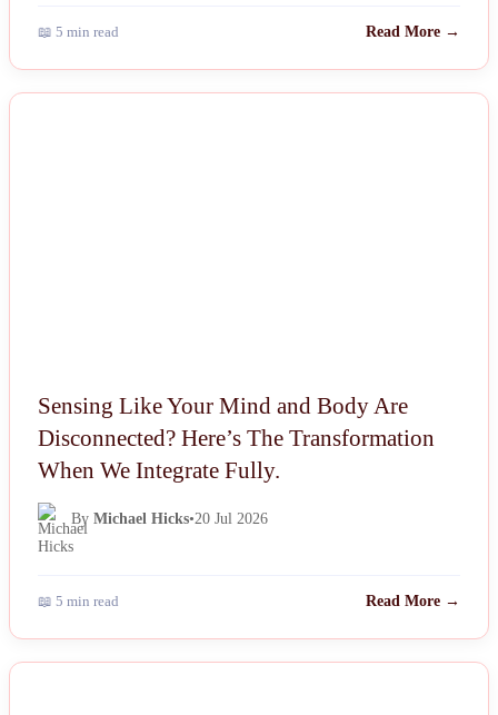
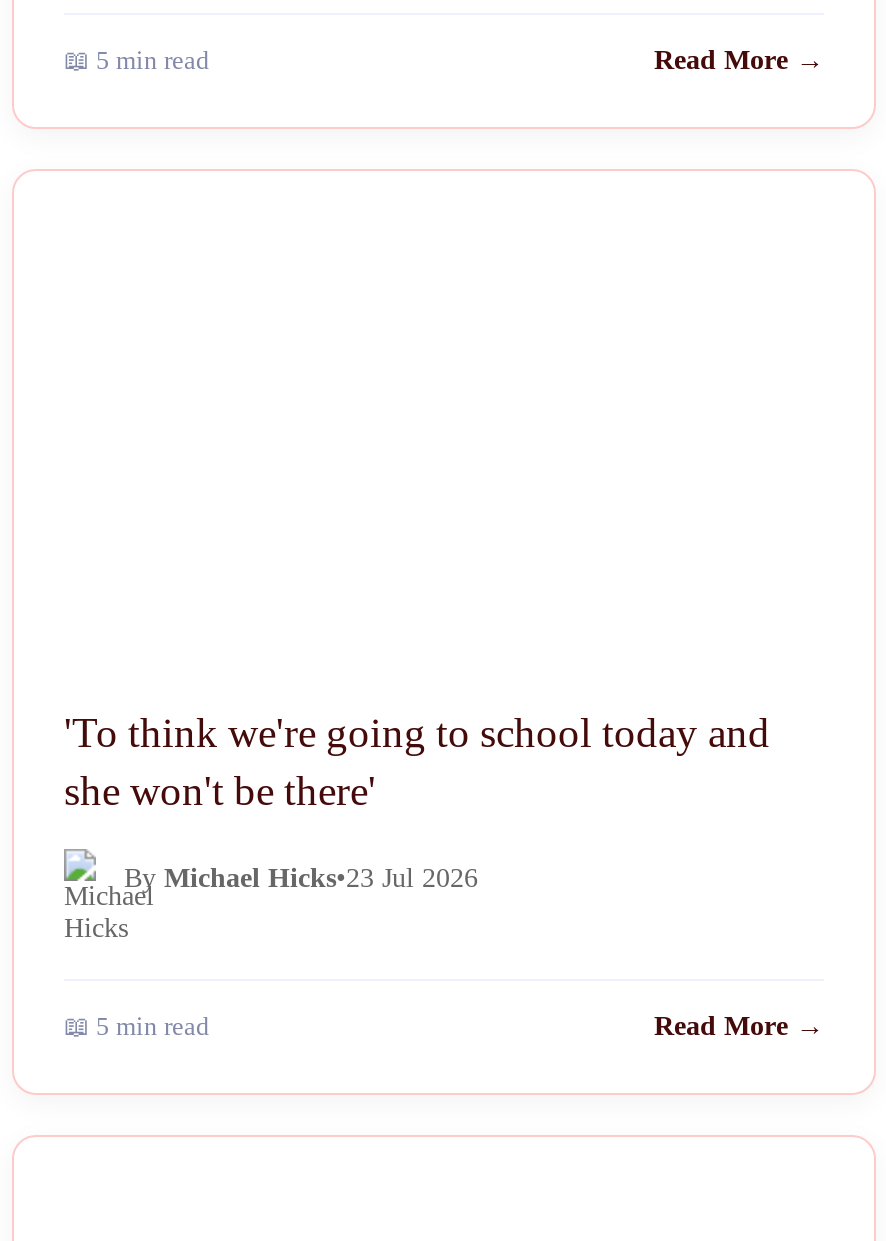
[38,392,435,482] Sensing Like Your Mind and Body Are | Disconnected? Here’s The Transformation | When We Integrate Fully. -> [64,709,770,813] 'To think we're going to school today and | she won't be there'
[71,510,268,527] By Michael Hicks•20 Jul 2026 -> [124,863,478,893] By Michael Hicks•23 Jul 2026

